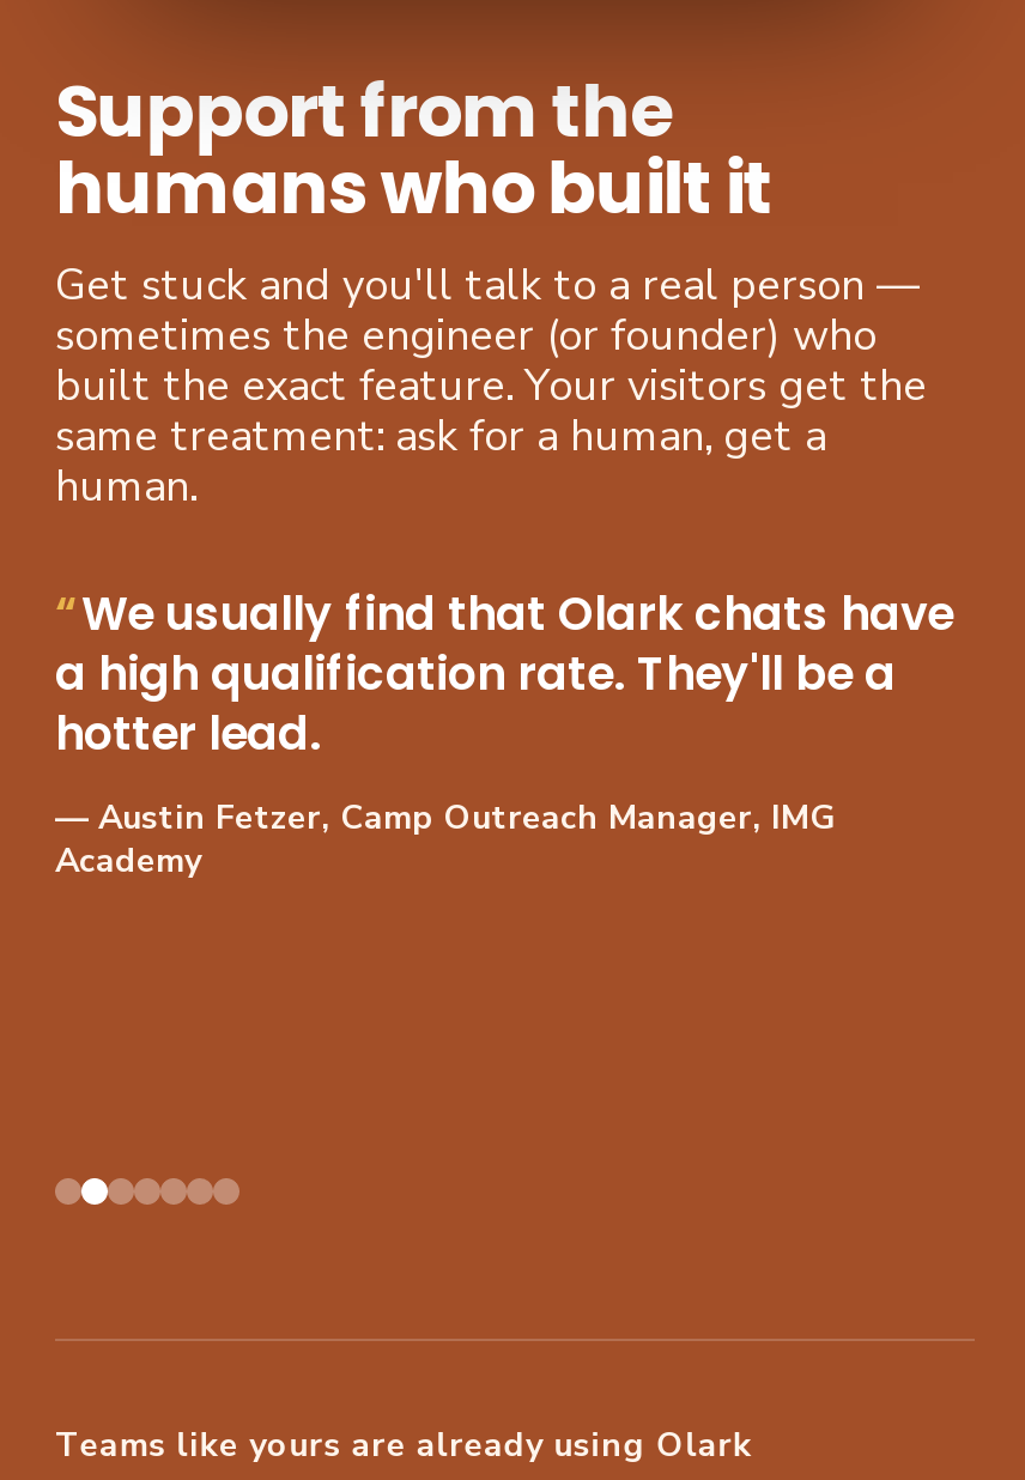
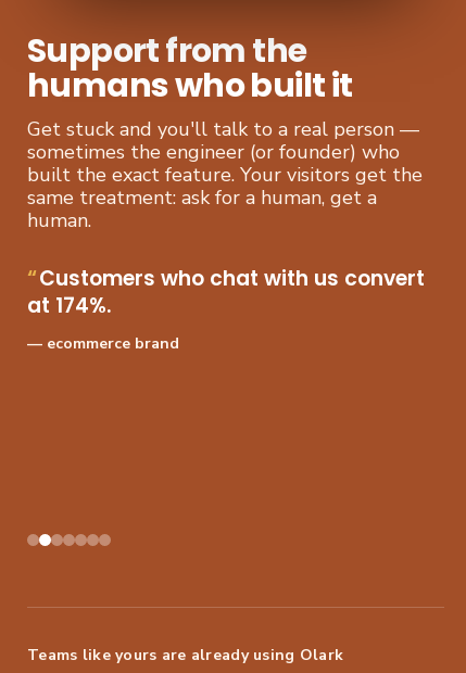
[55,582,953,884] We usually find that Olark chats have | a high qualification rate. They'll be a | hotter lead. | — Austin Fetzer, Camp Outreach Manager, IMG | Academy -> [27,264,425,354] Customers who chat with us convert | at 174%. | — ecommerce brand

